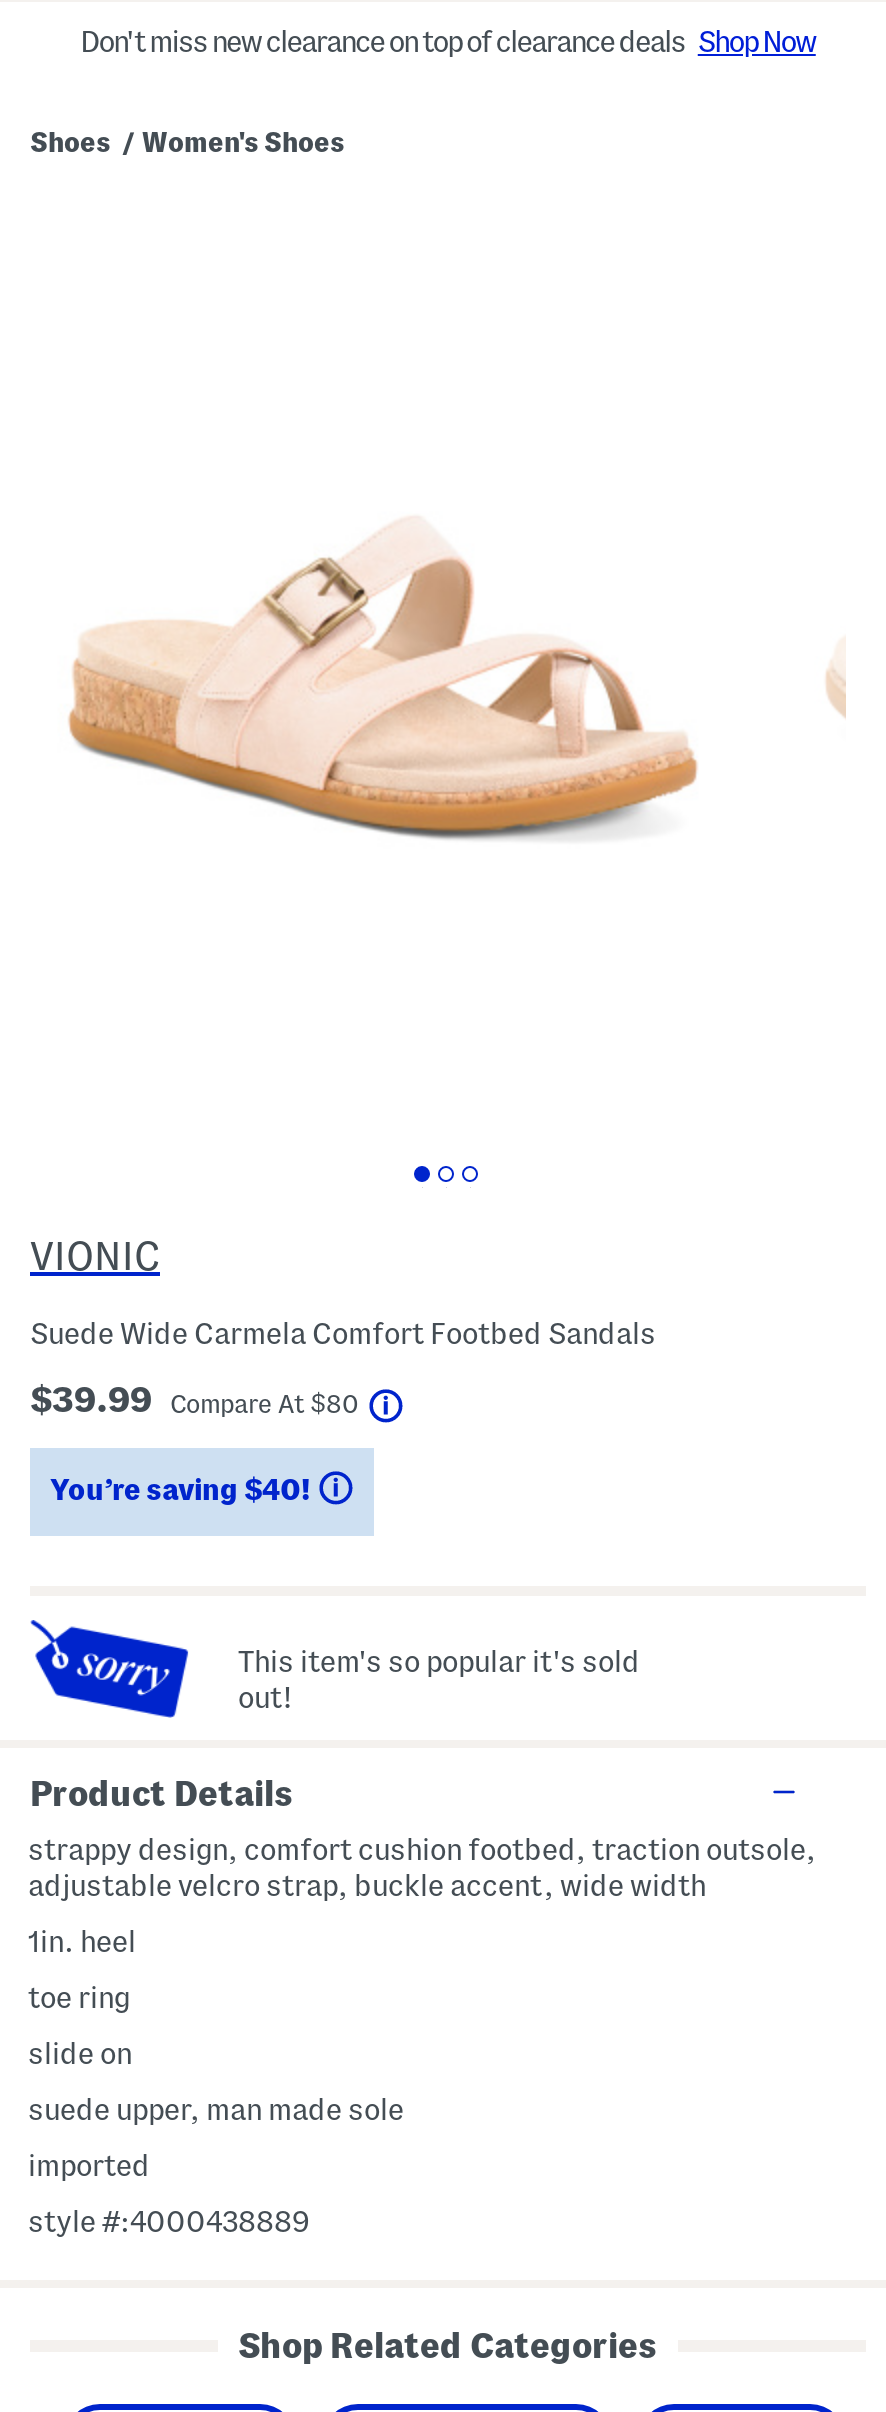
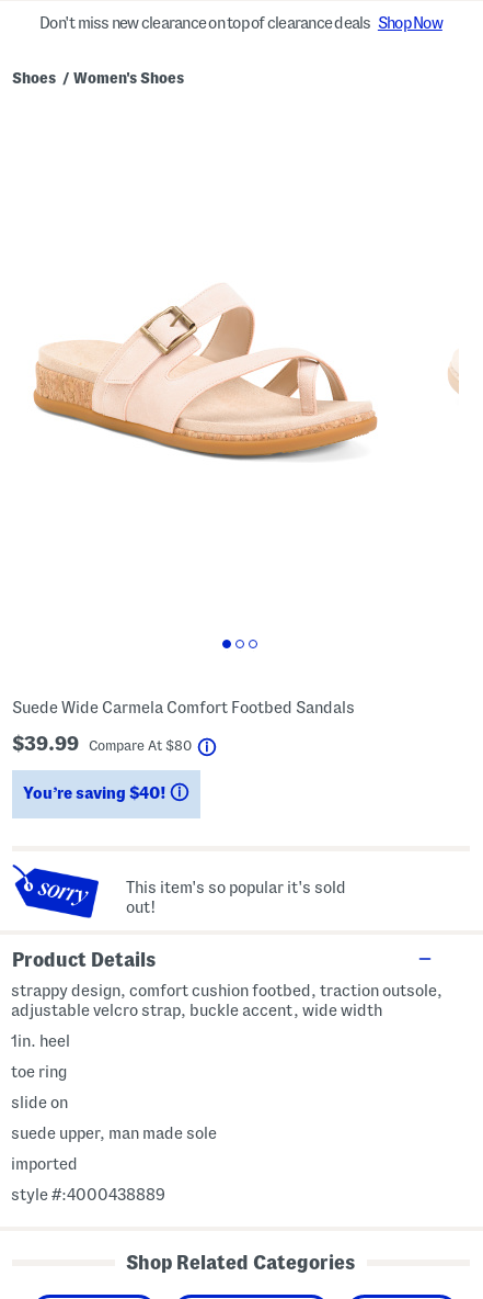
[30,1234,160,1278] VIONIC -> none

